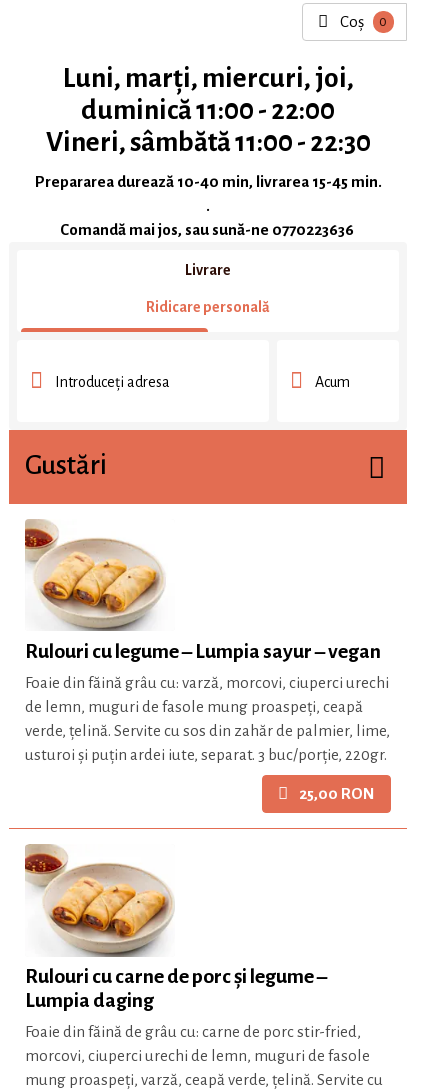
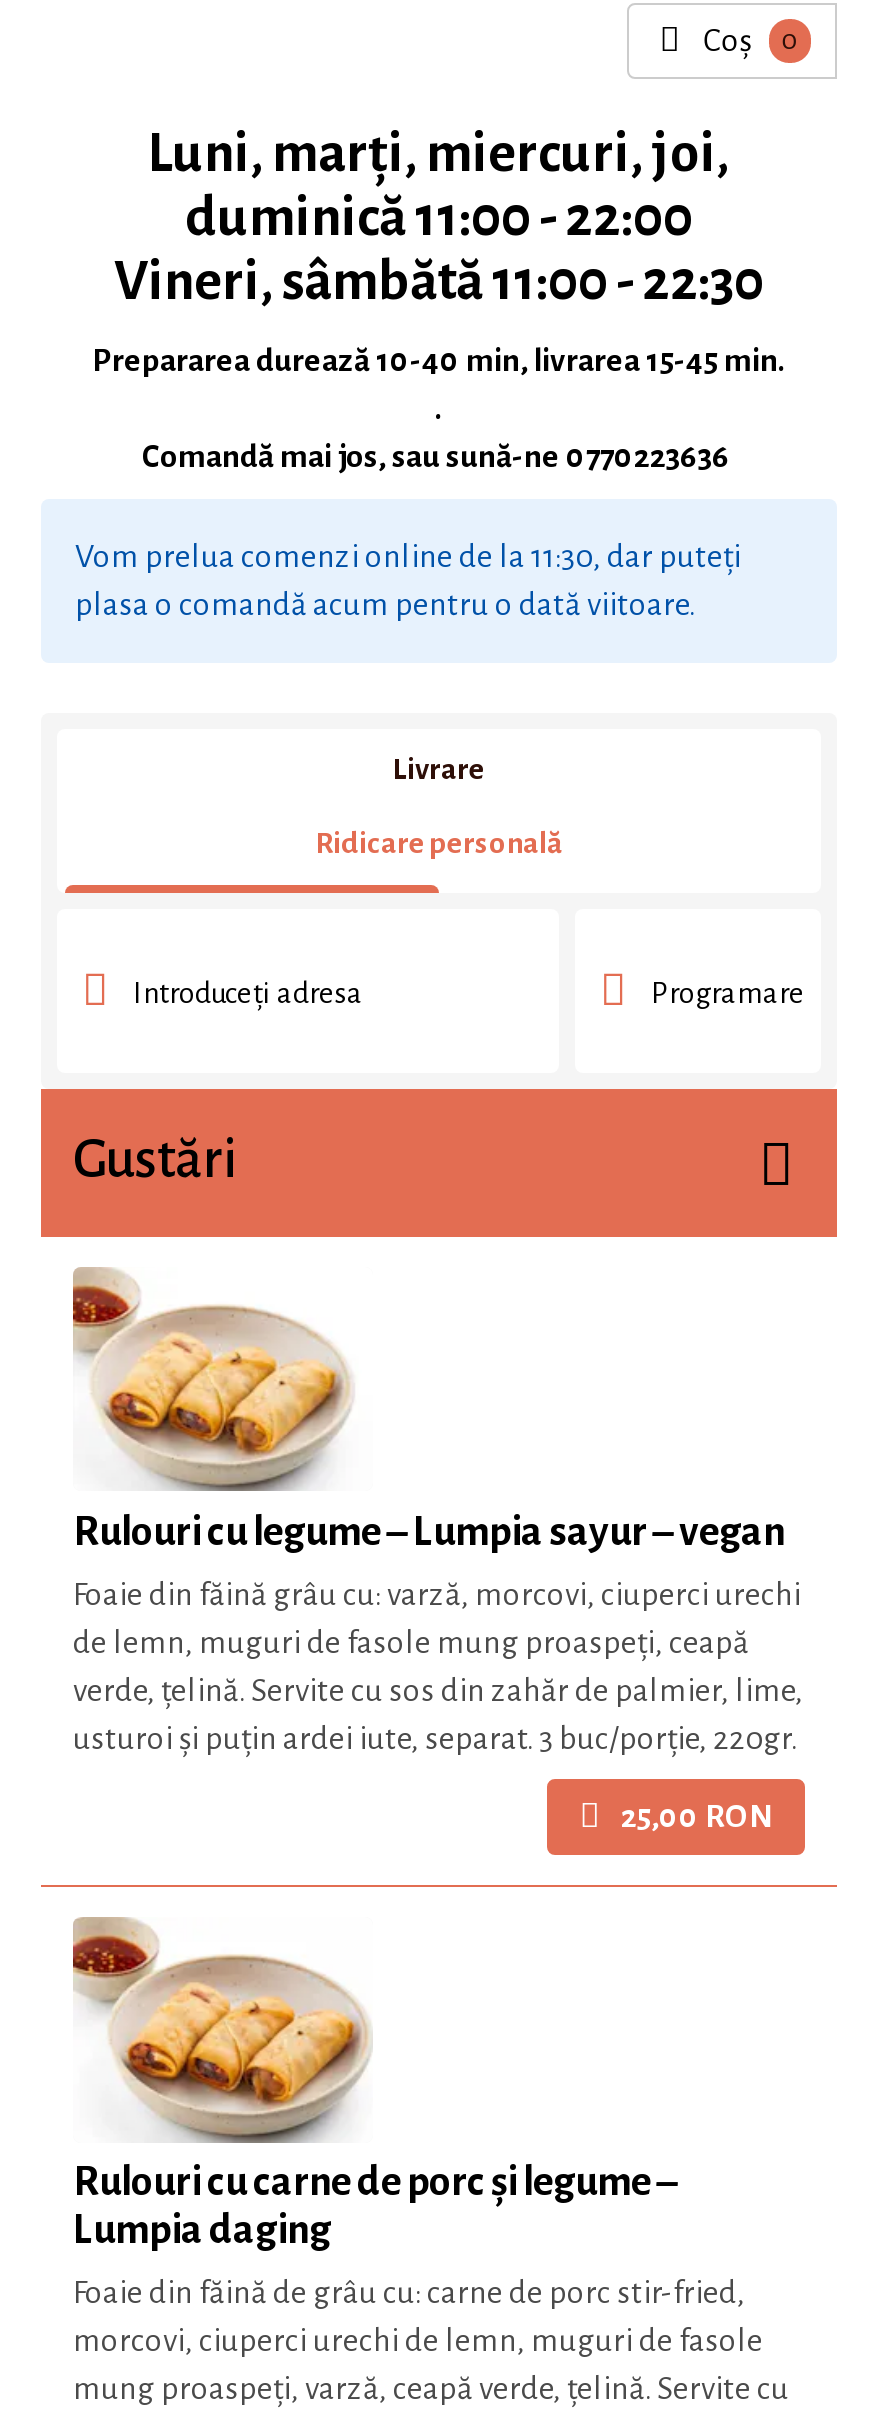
none -> [75,538,741,620] Vom prelua comenzi online de la 11:30, dar puteți | plasa o comandă acum pentru o dată viitoare.
[315,373,350,389] Acum -> [651,976,805,1008] Programare

